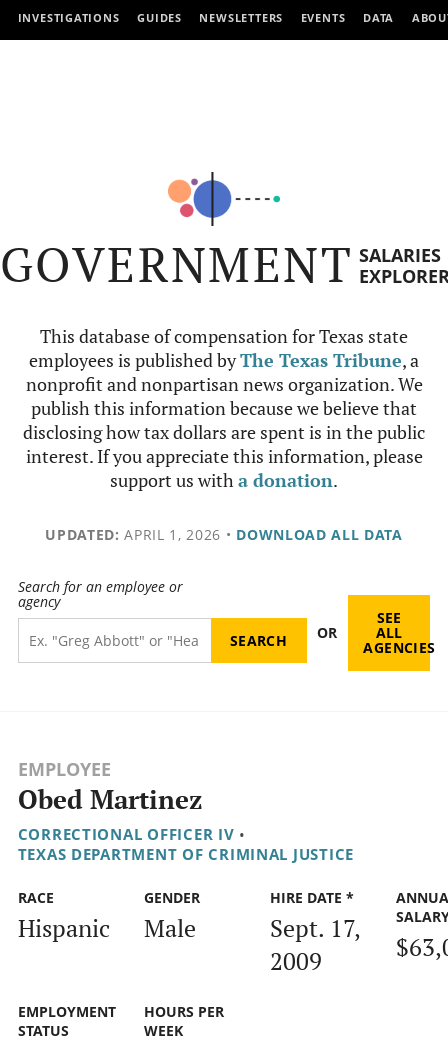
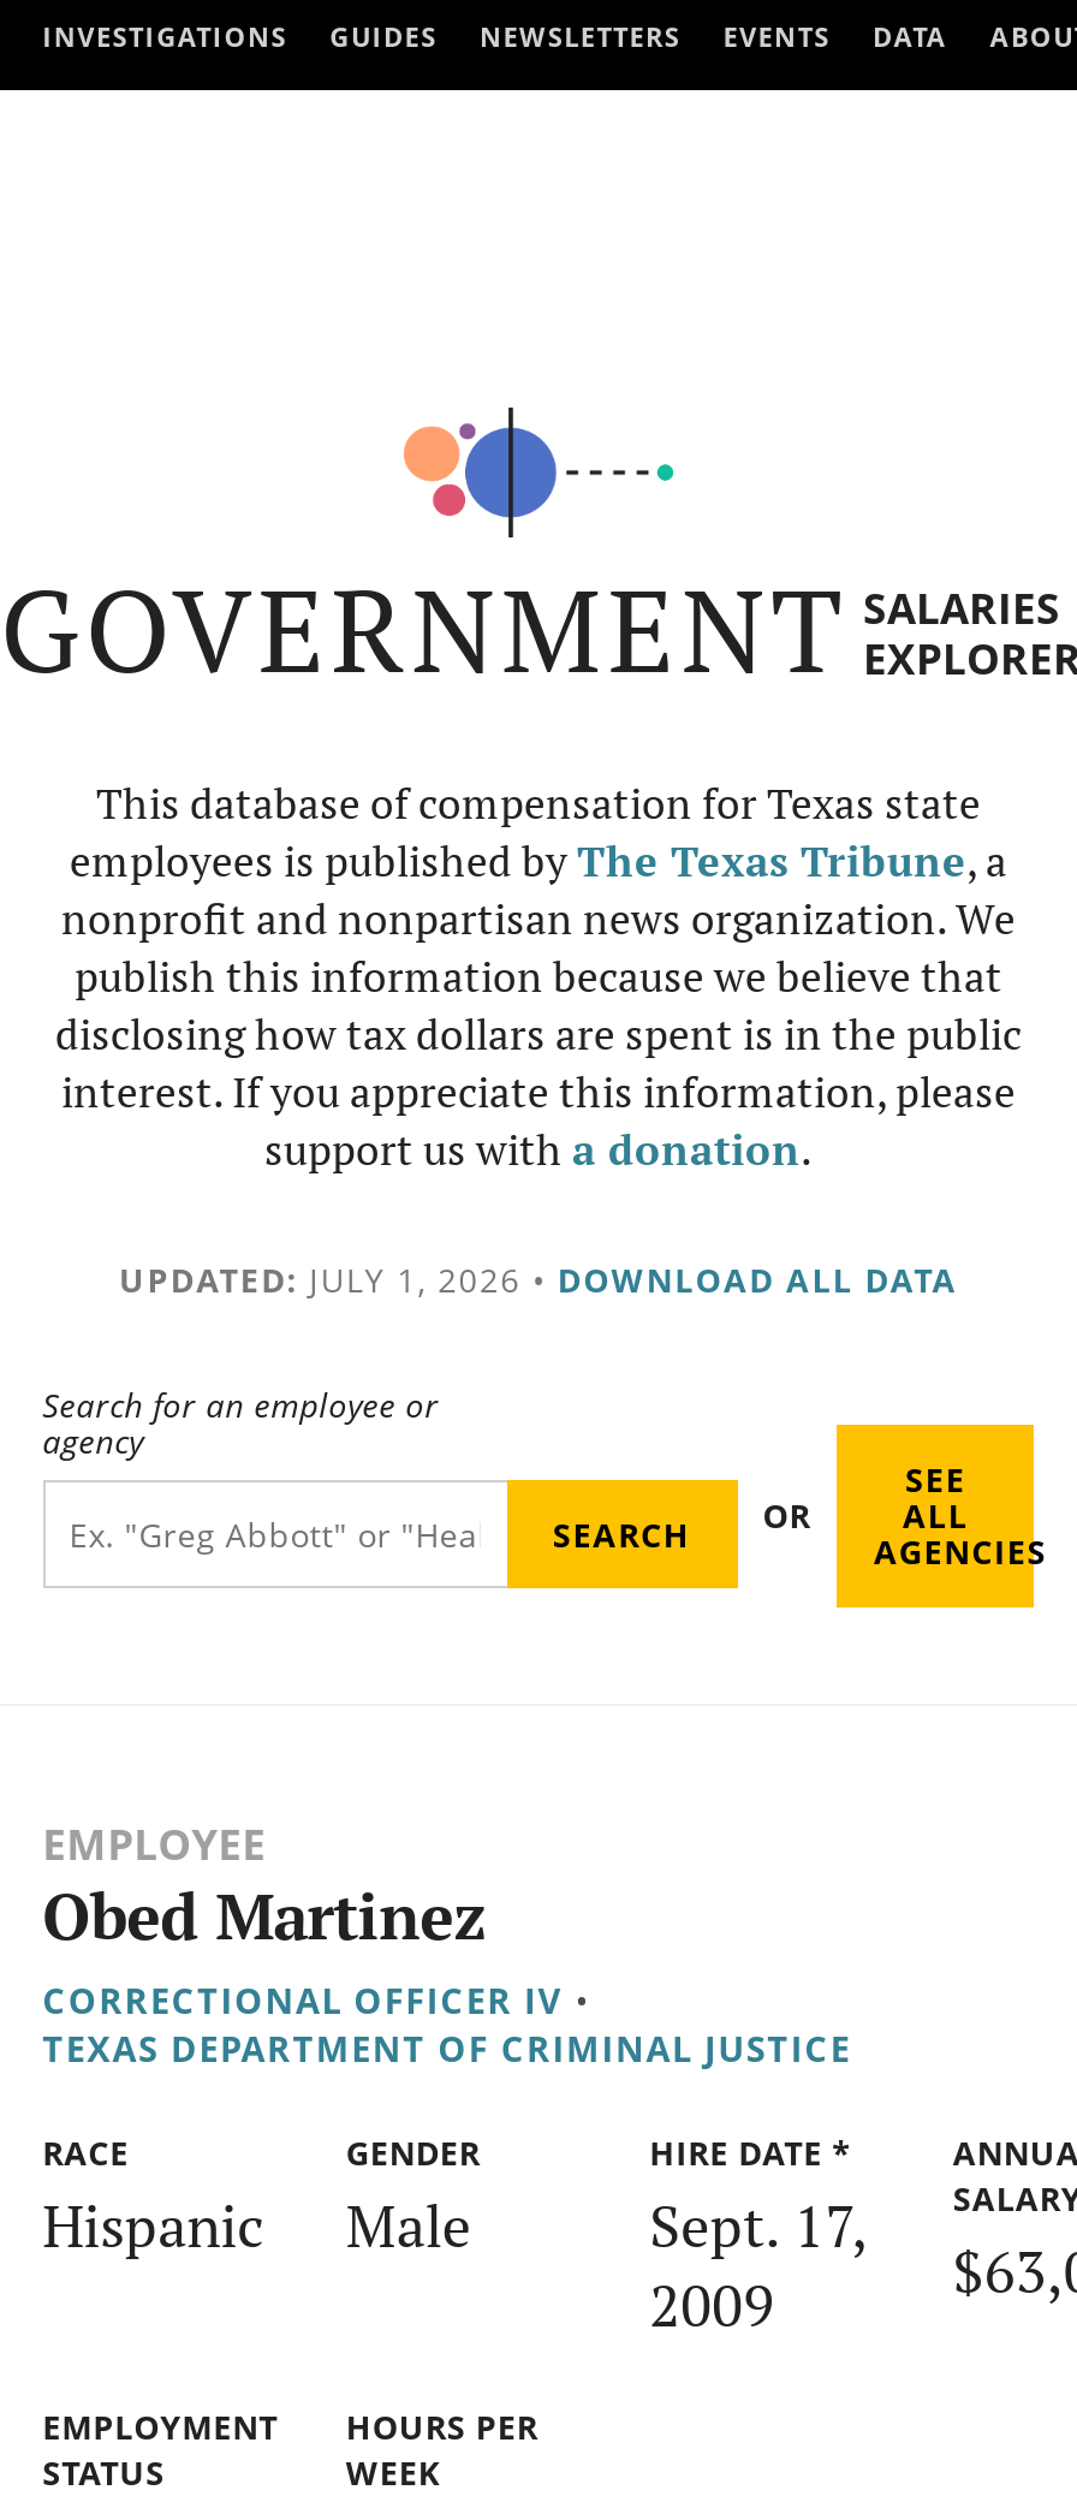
[45,525,403,544] UPDATED: APRIL 1, 2026 • DOWNLOAD ALL DATA -> [119,1256,958,1302] UPDATED: JULY 1, 2026 • DOWNLOAD ALL DATA

